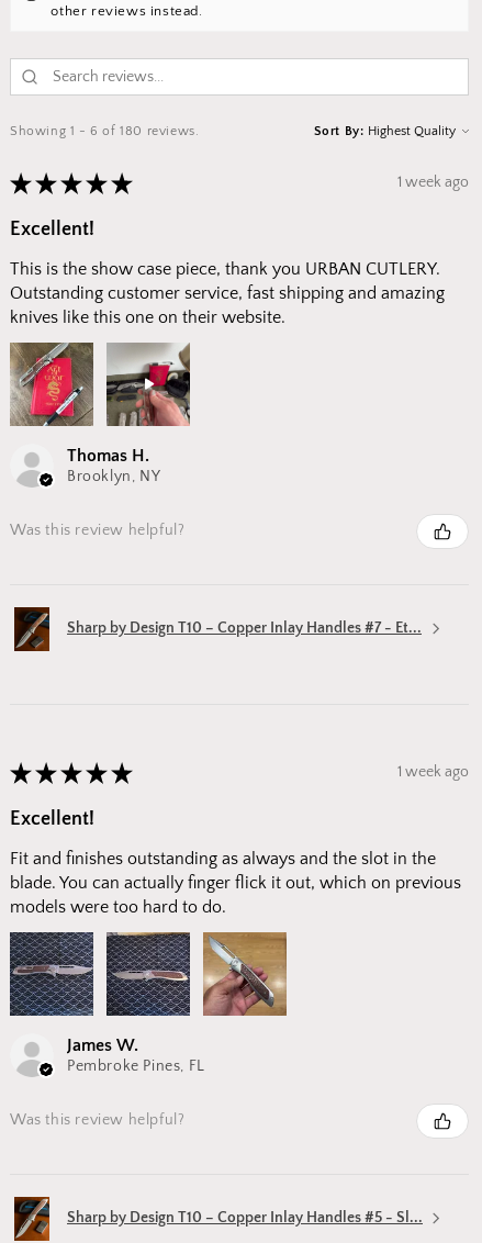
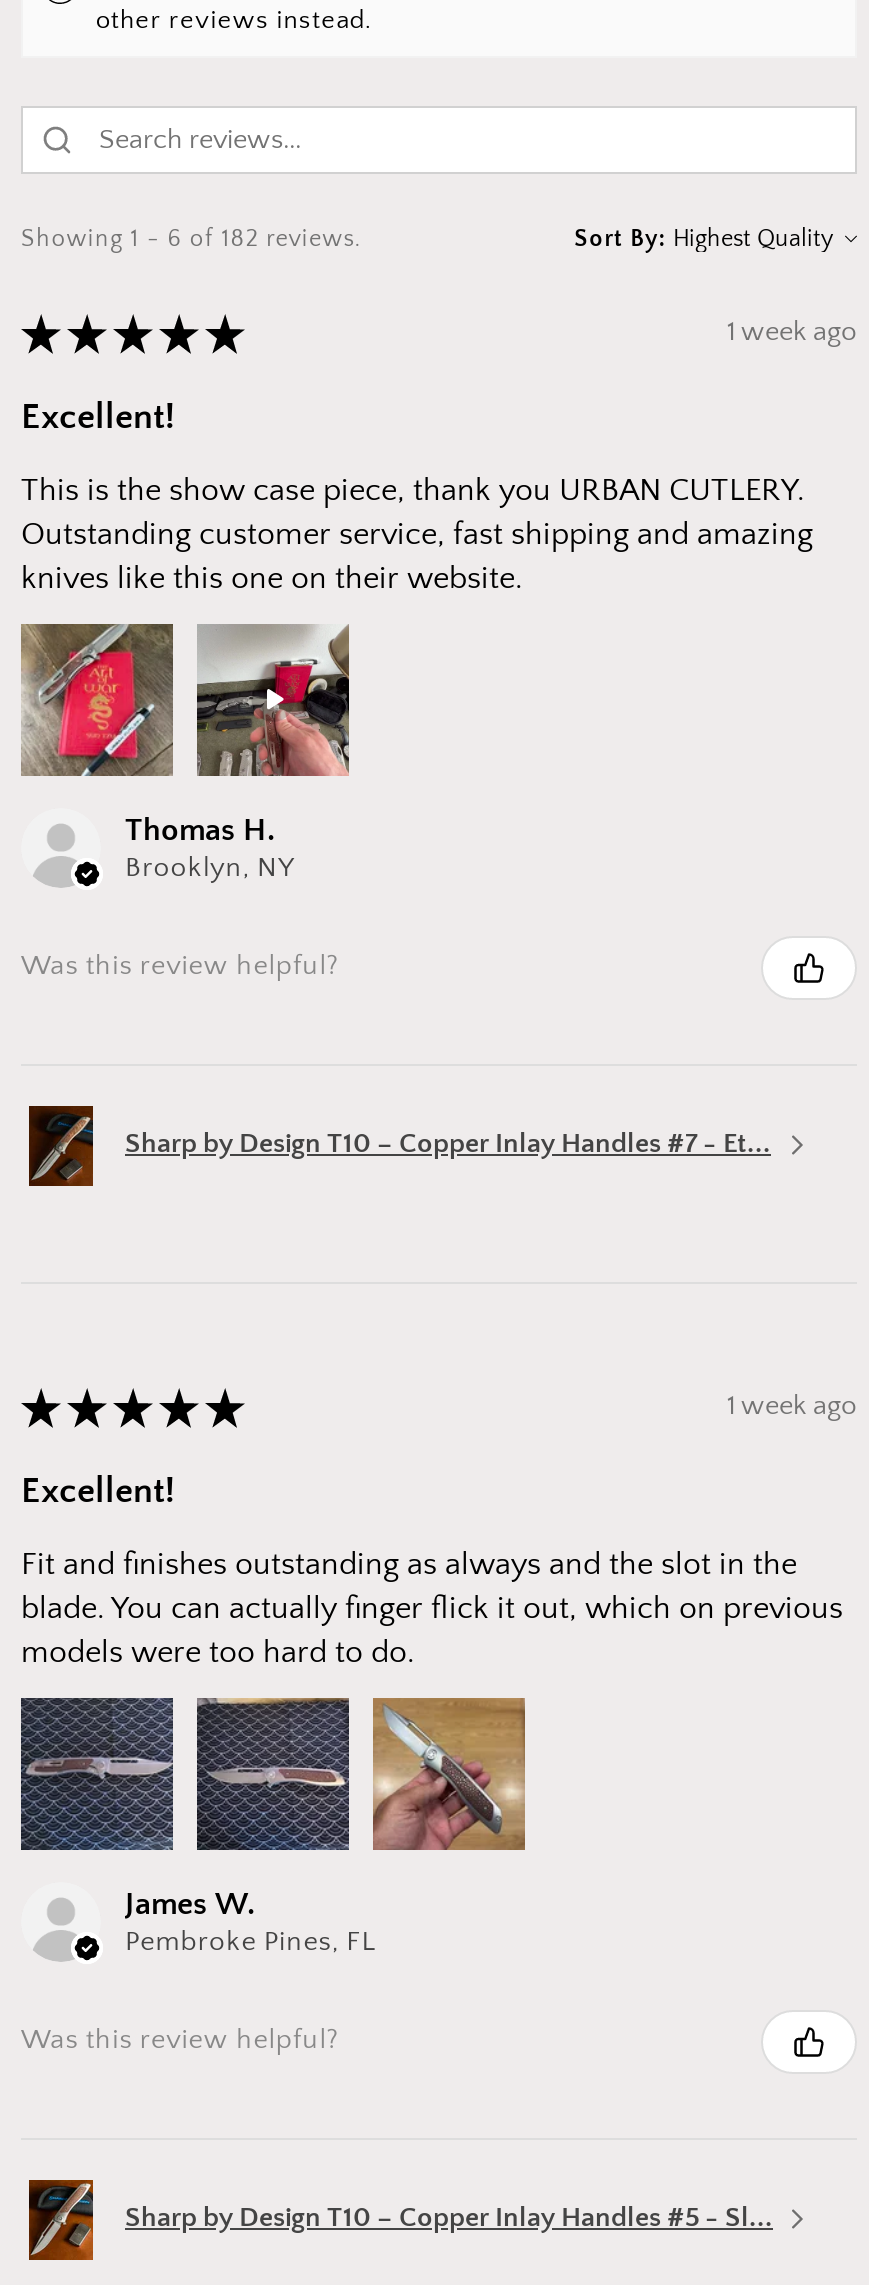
[10,124,199,138] Showing 1 - 6 of 180 reviews. -> [21,225,362,251] Showing 1 - 6 of 182 reviews.

